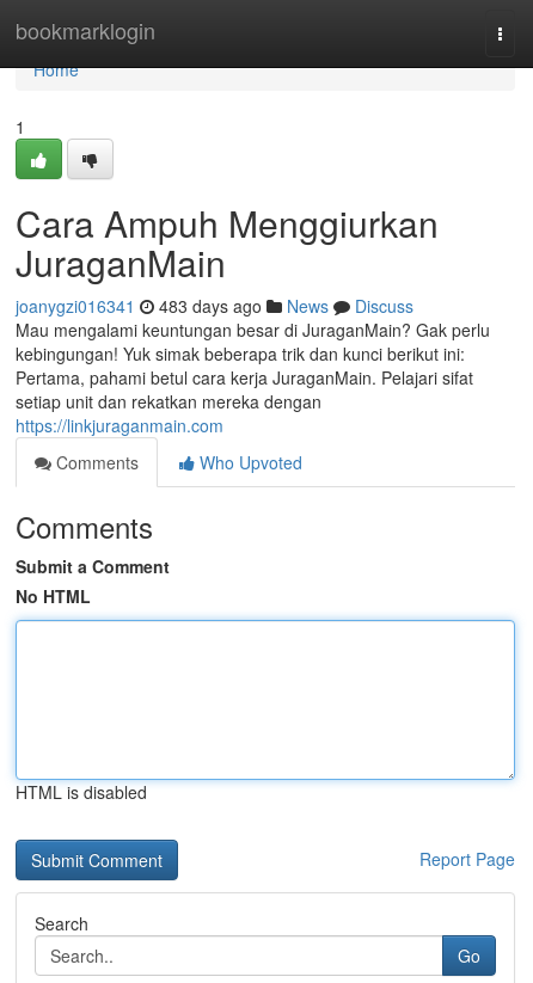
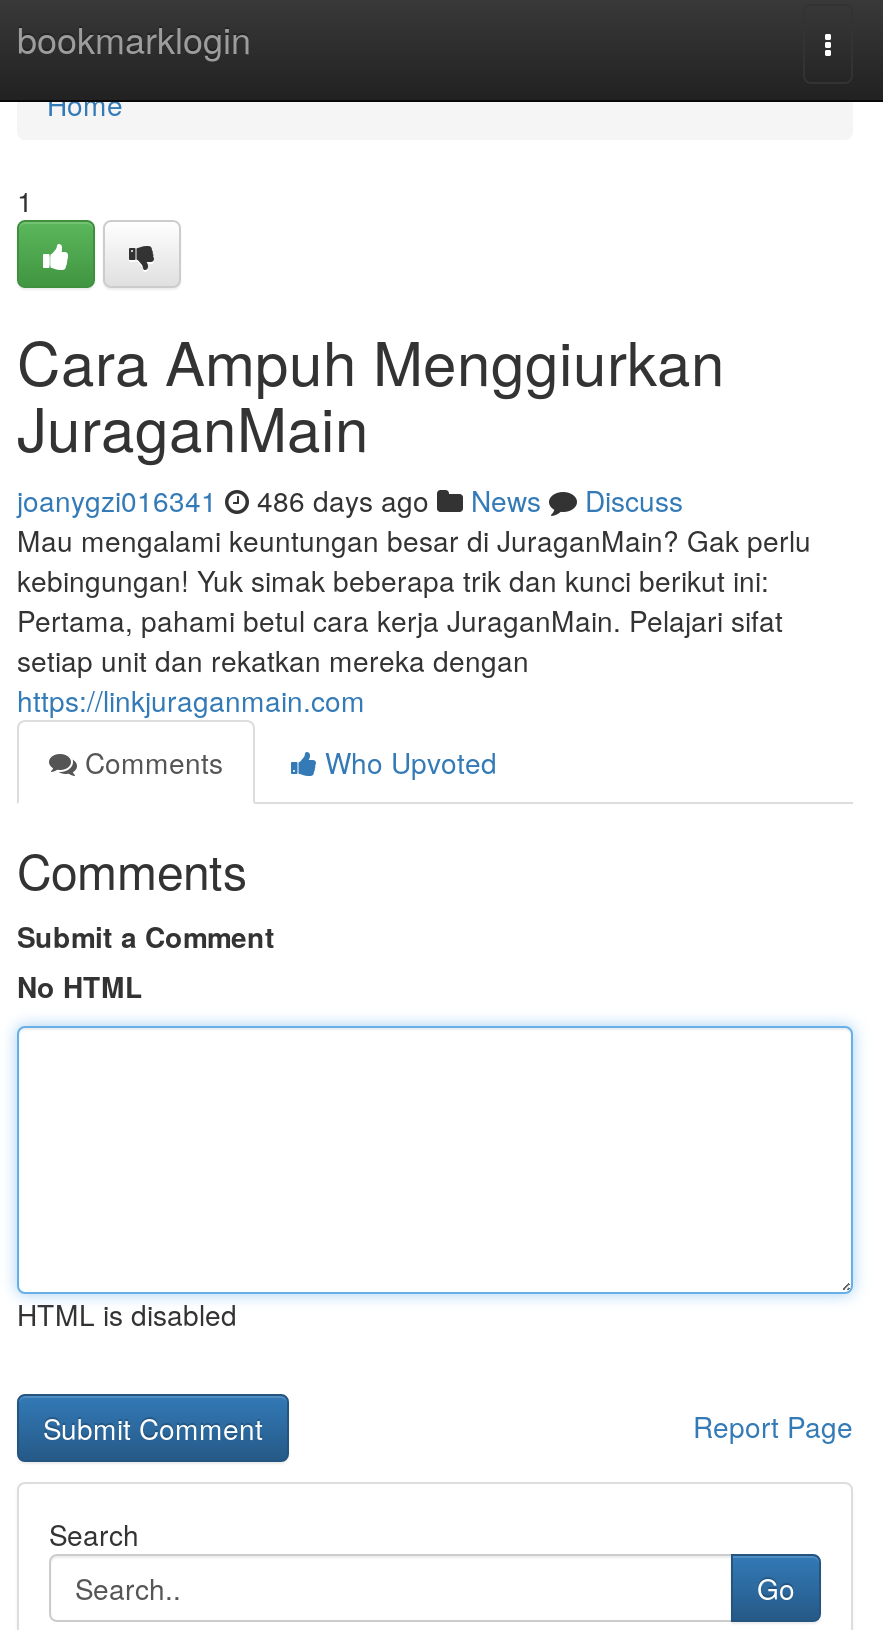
[16,294,413,318] joanygzi016341 483 days ago News Discuss -> [17,480,683,520] joanygzi016341 486 days ago News Discuss

